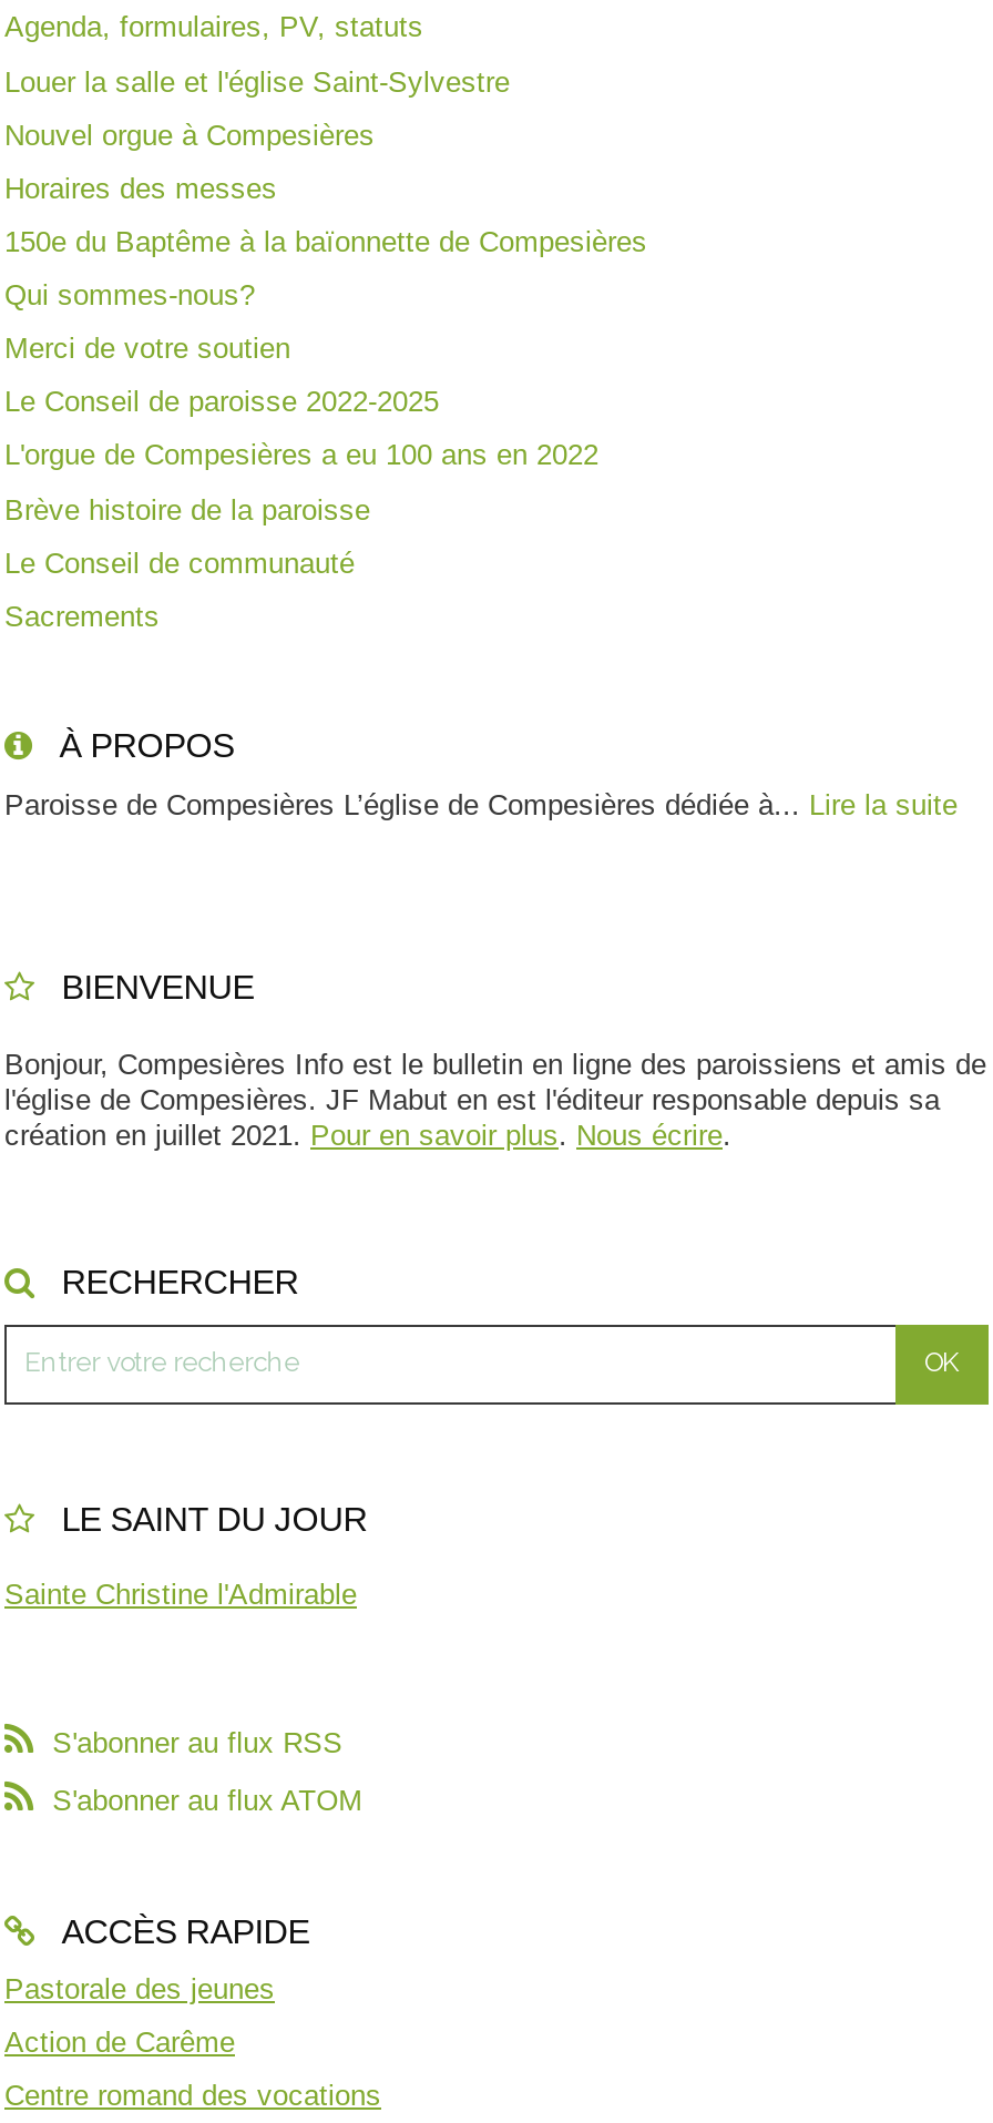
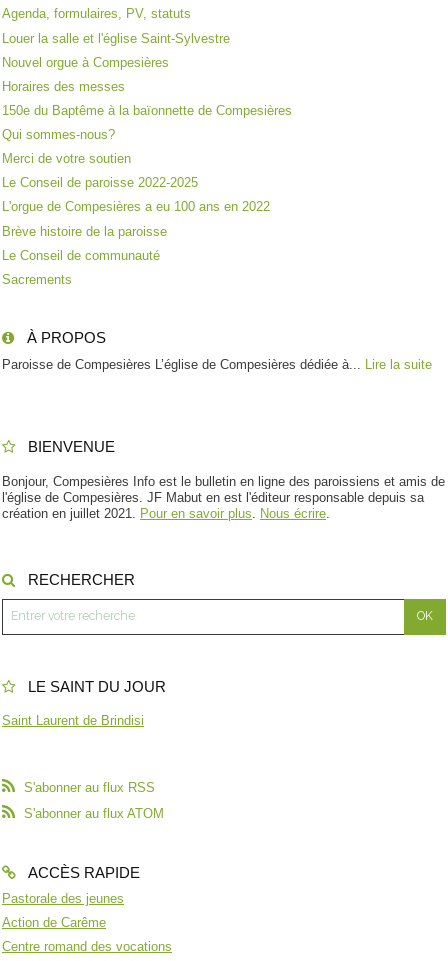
[4,1579,357,1612] Sainte Christine l'Admirable -> [2,713,144,728] Saint Laurent de Brindisi

